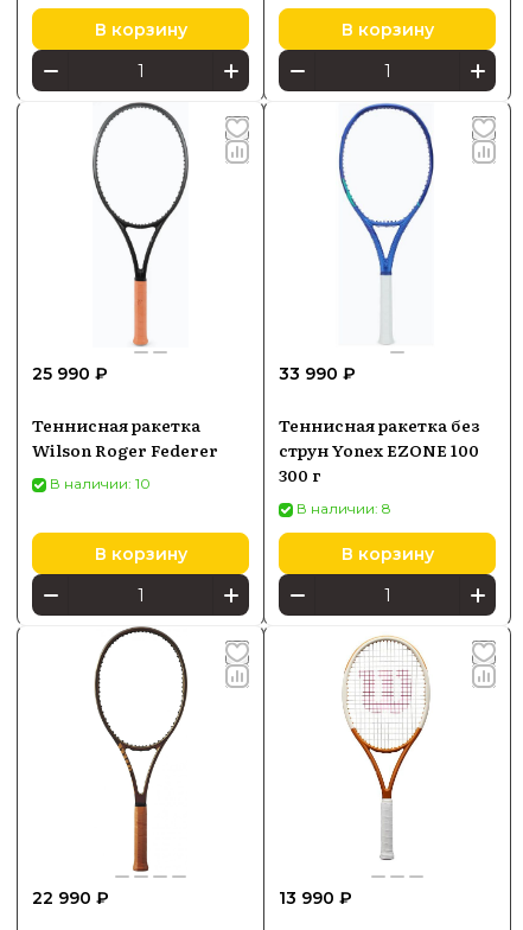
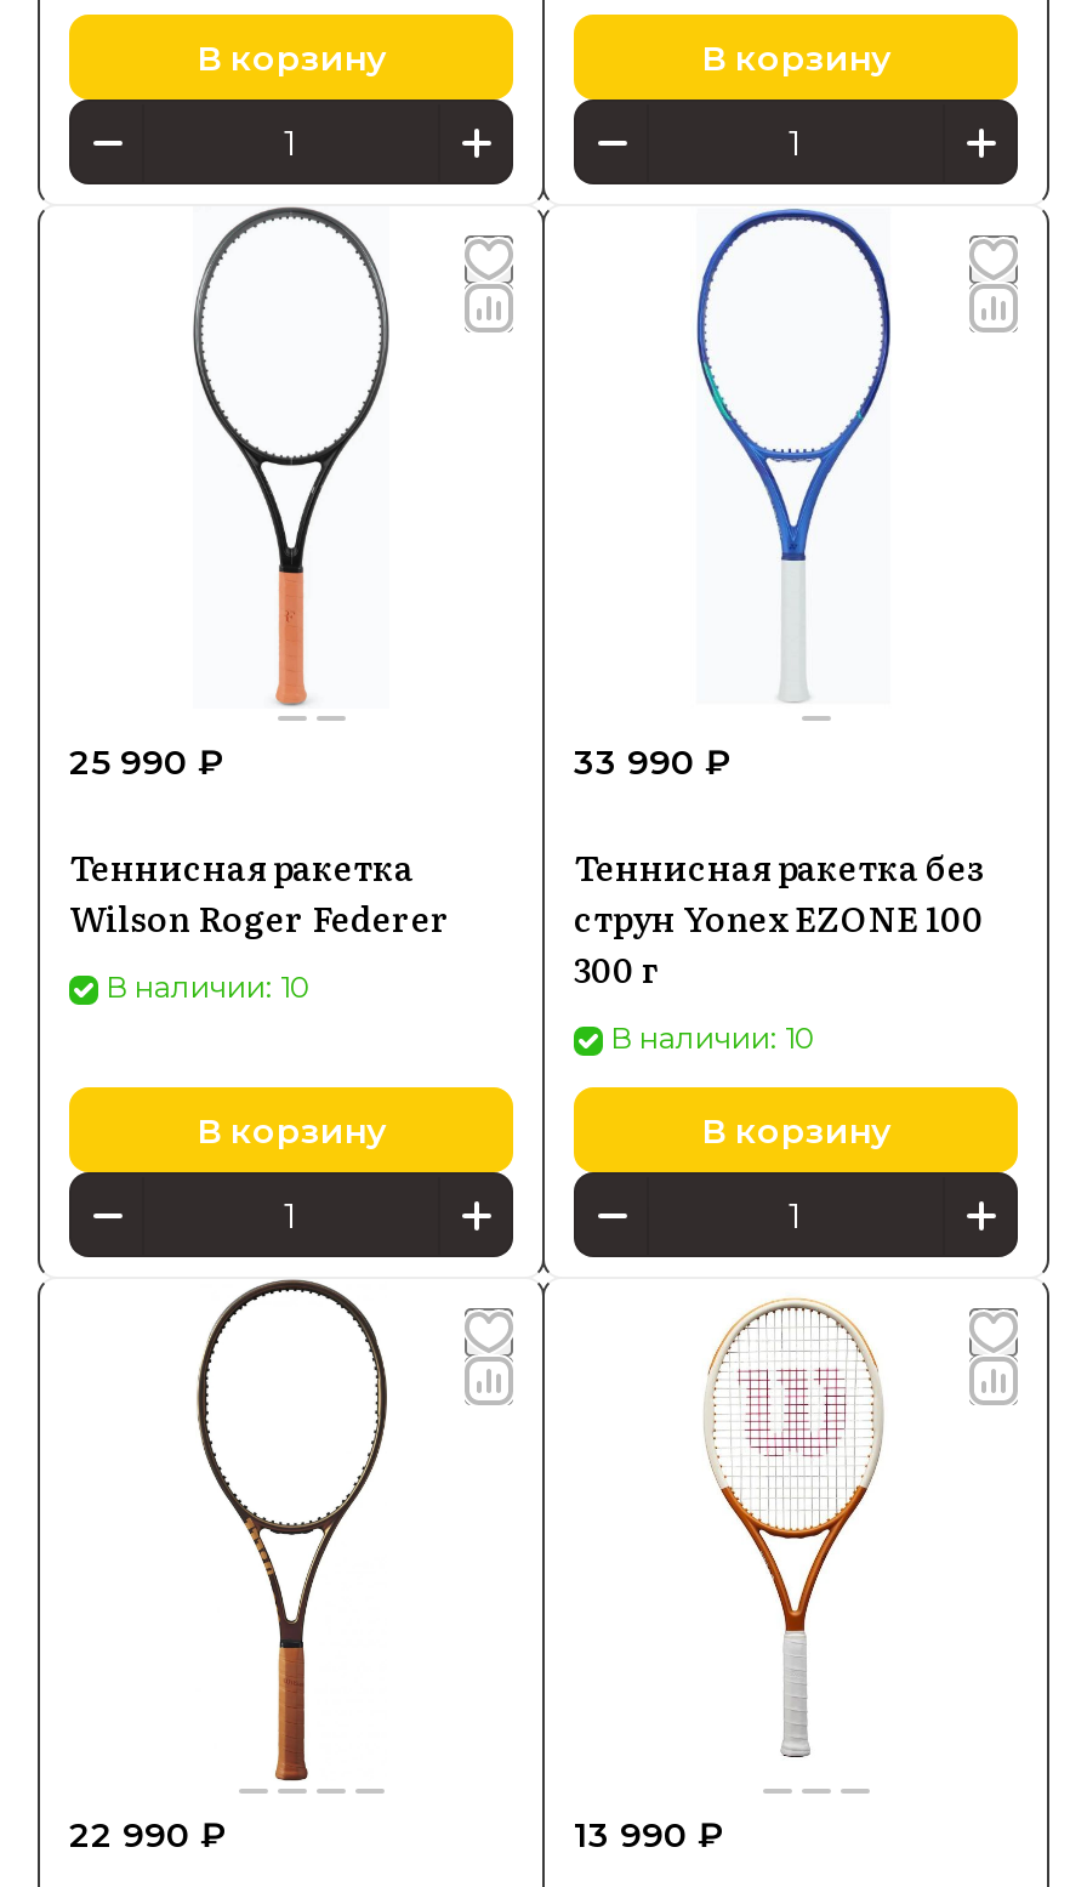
[296,499,391,517] В наличии: 8 -> [610,1019,816,1056] В наличии: 10

